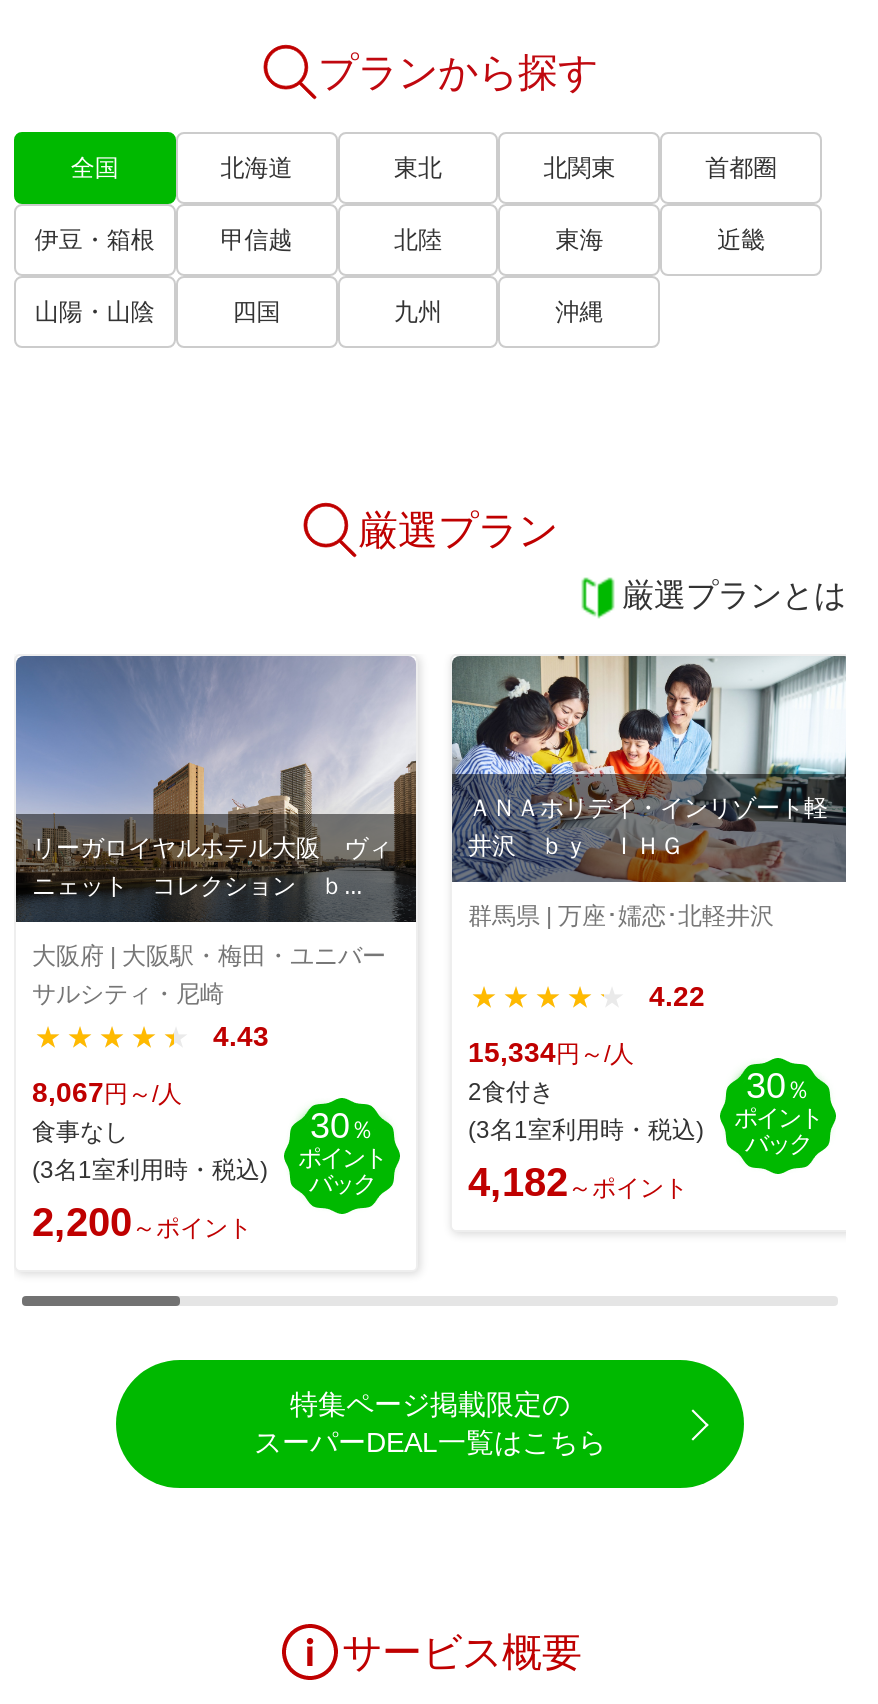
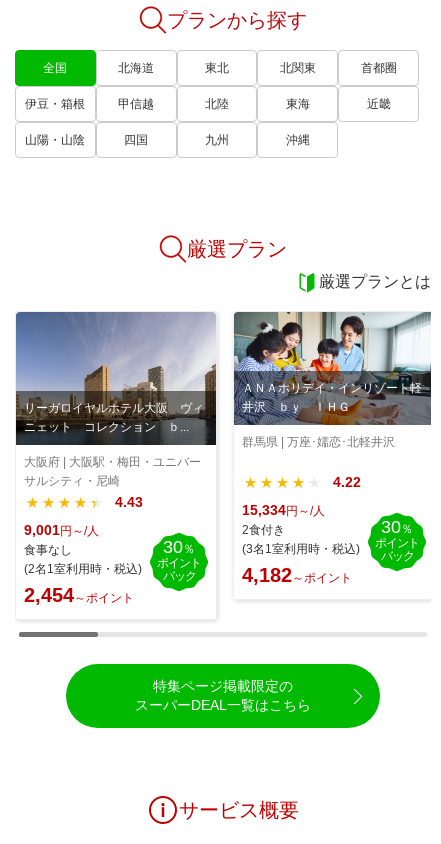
[32,1077,182,1109] 8,067円～/人 -> [24,522,99,538] 9,001円～/人
[32,1157,268,1185] (3名1室利用時・税込) -> [24,562,142,576] (2名1室利用時・税込)
[32,1201,252,1245] 2,200～ポイント -> [24,584,134,606] 2,454～ポイント

